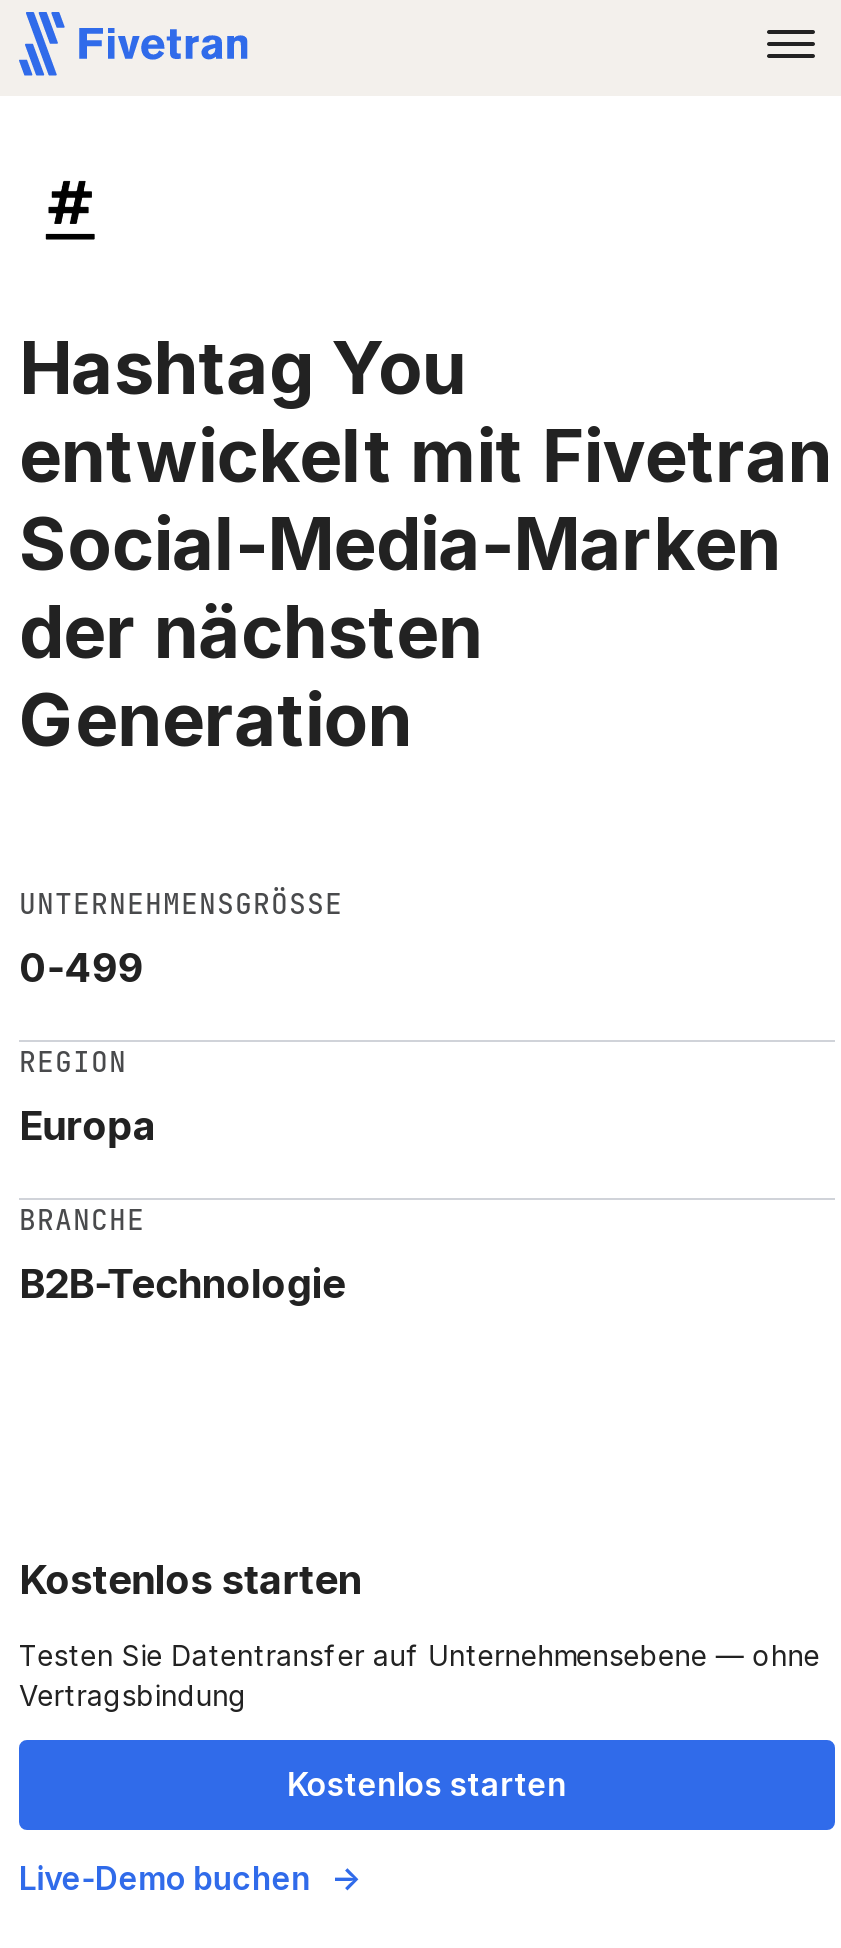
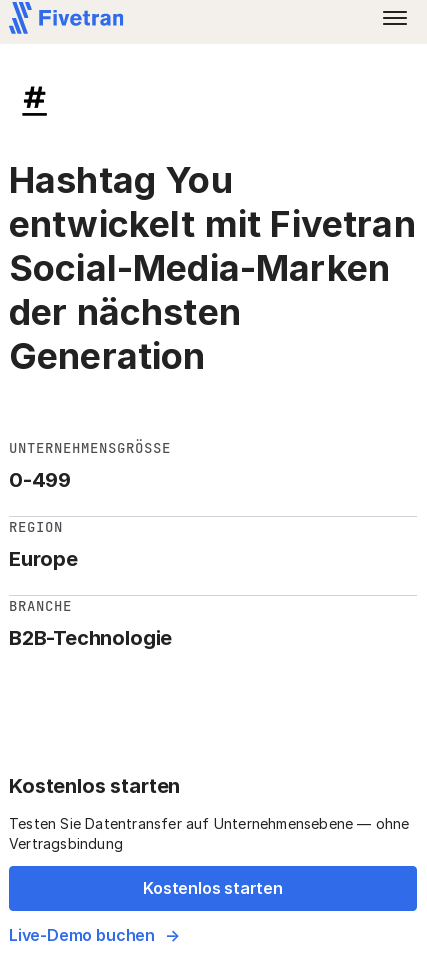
[19,1102,157,1150] Europa -> [9,547,78,571] Europe

